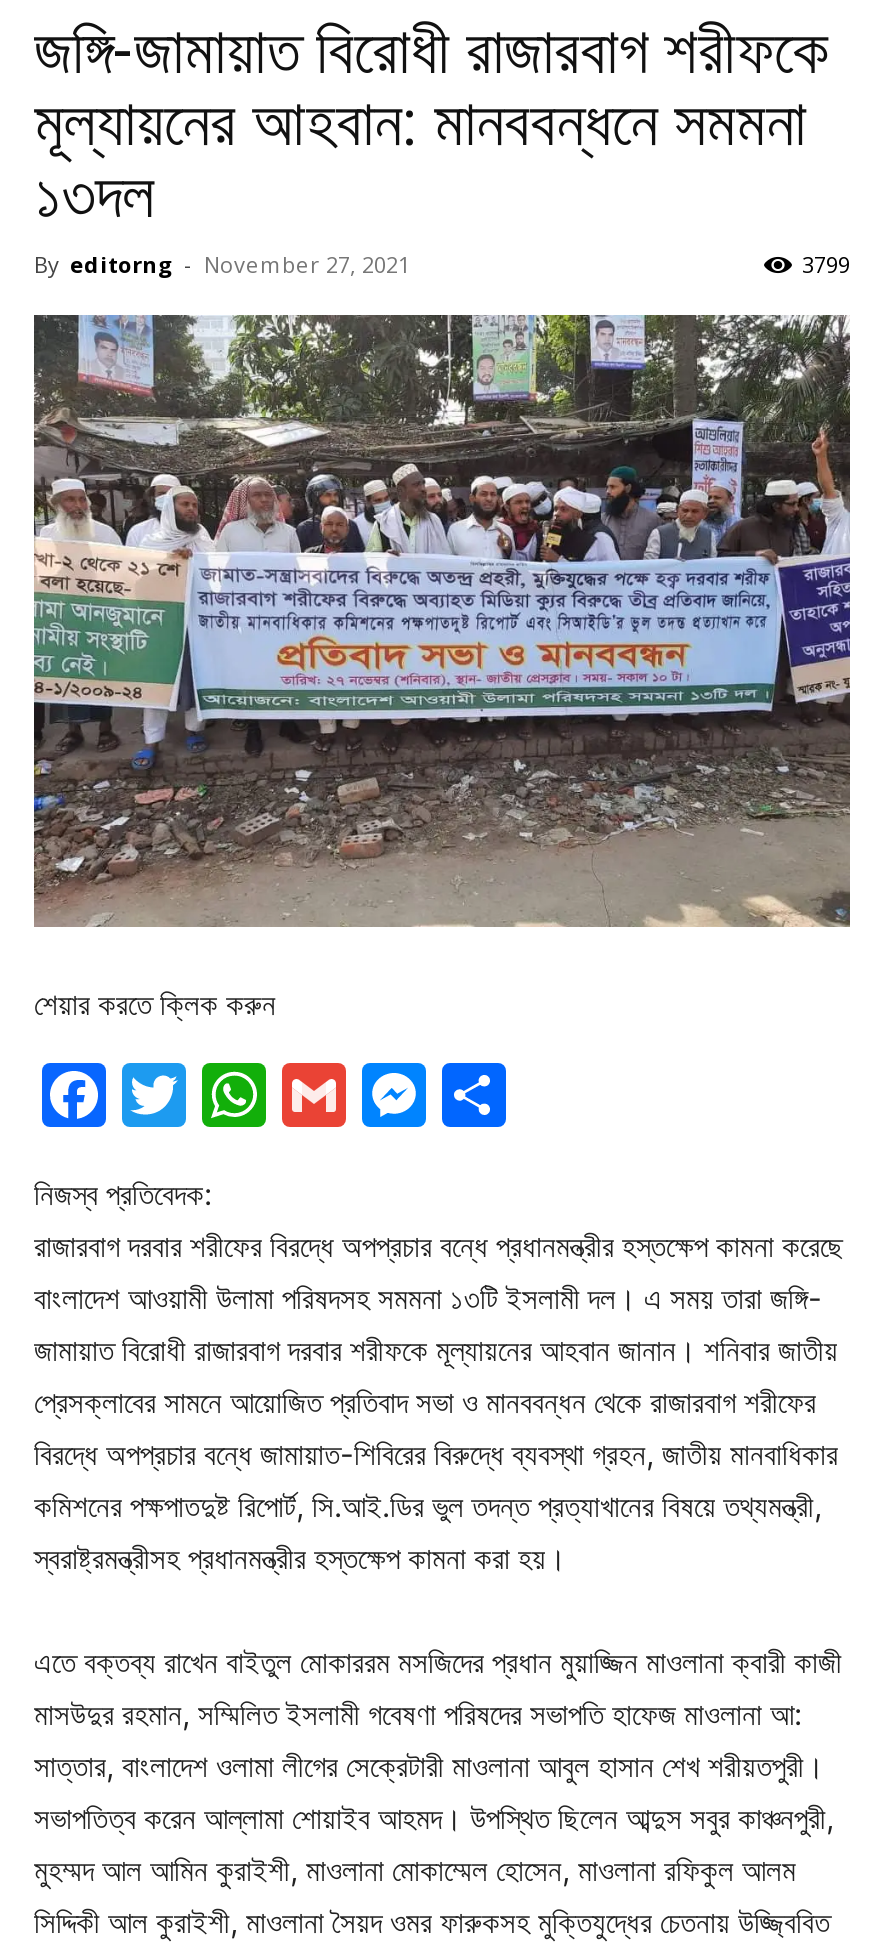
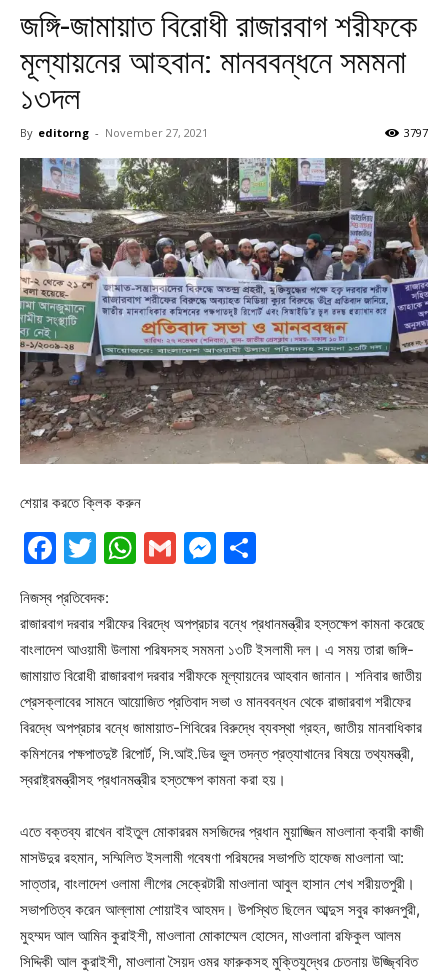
[802,249,850,279] 3799 -> [404,125,428,140] 3797

